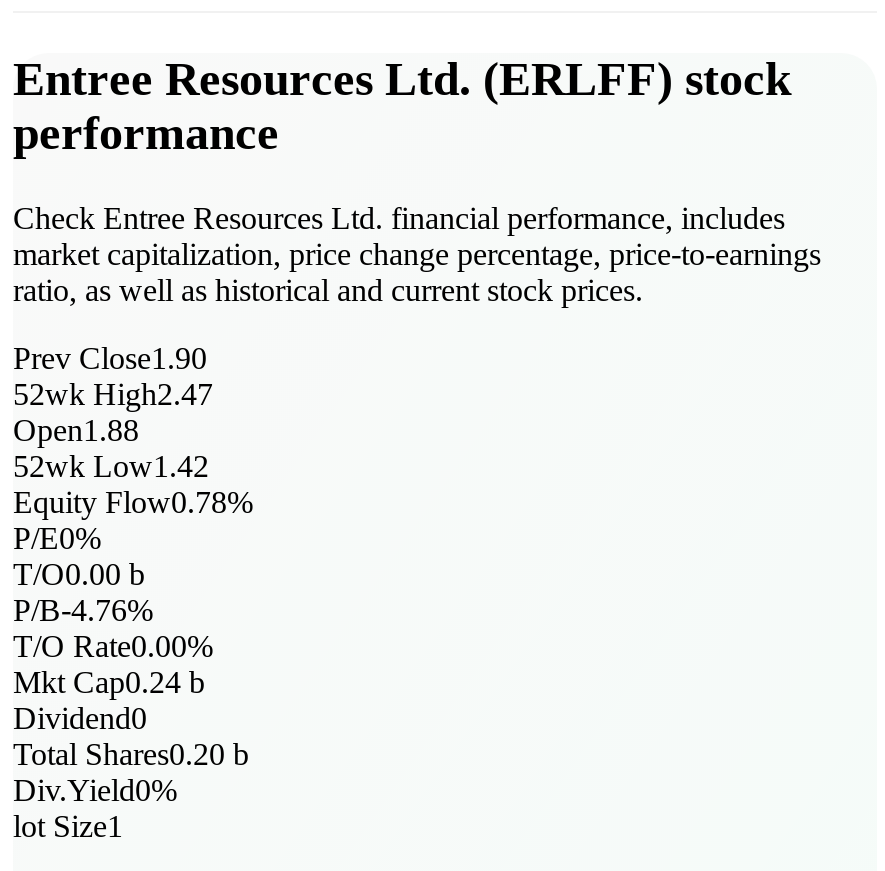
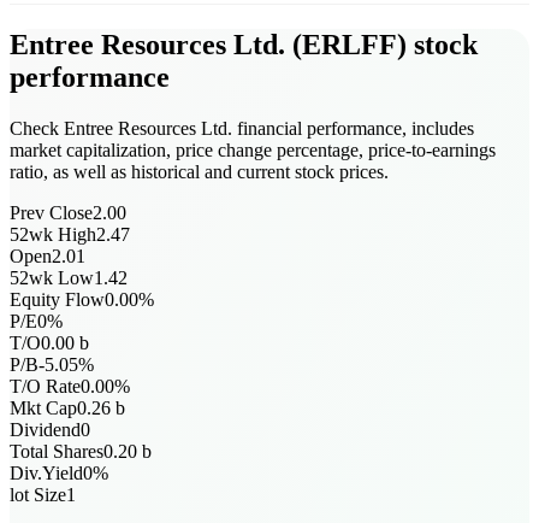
[13,340,207,374] Prev Close1.90 -> [10,202,126,223] Prev Close2.00
[13,412,139,446] Open1.88 -> [10,245,85,266] Open2.01
[13,484,253,518] Equity Flow0.78% -> [10,289,154,309] Equity Flow0.00%
[13,592,153,626] P/B-4.76% -> [10,354,94,374] P/B-5.05%
[13,664,205,698] Mkt Cap0.24 b -> [10,397,125,418] Mkt Cap0.26 b

